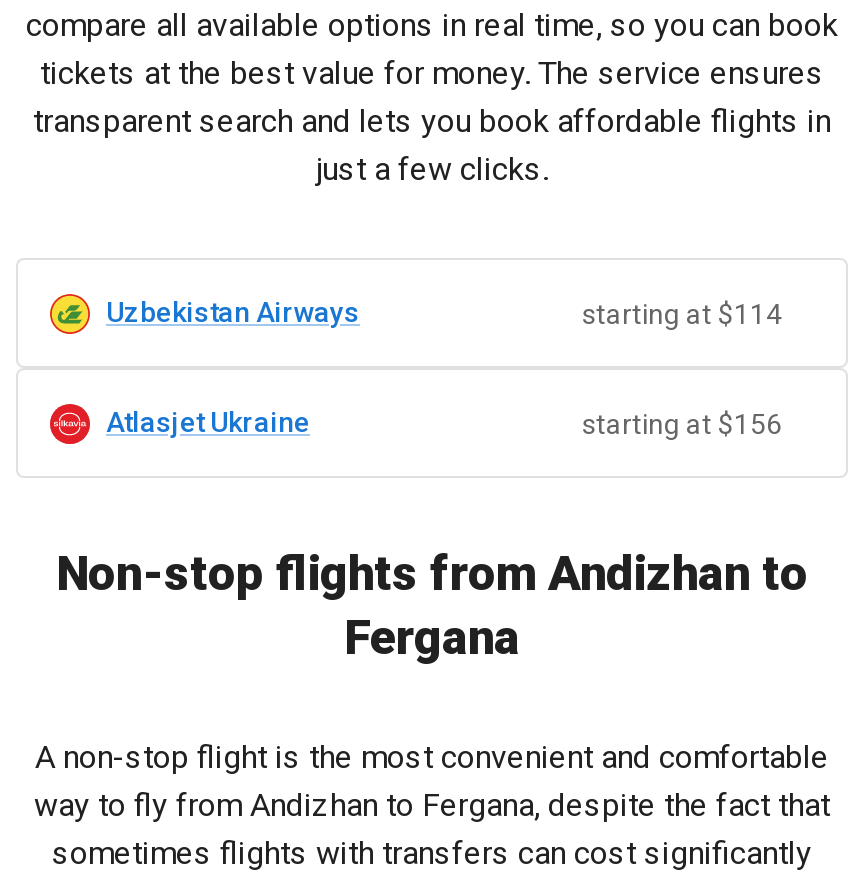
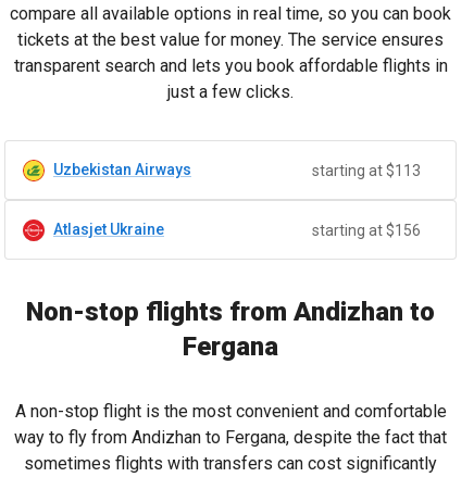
[582,297,782,329] starting at $114 -> [312,161,421,179] starting at $113

